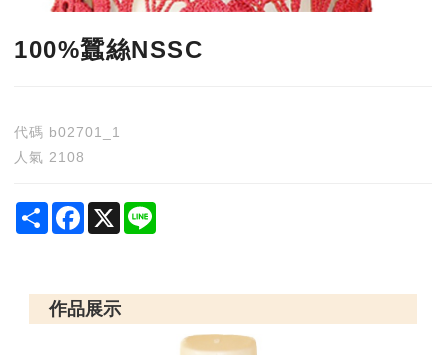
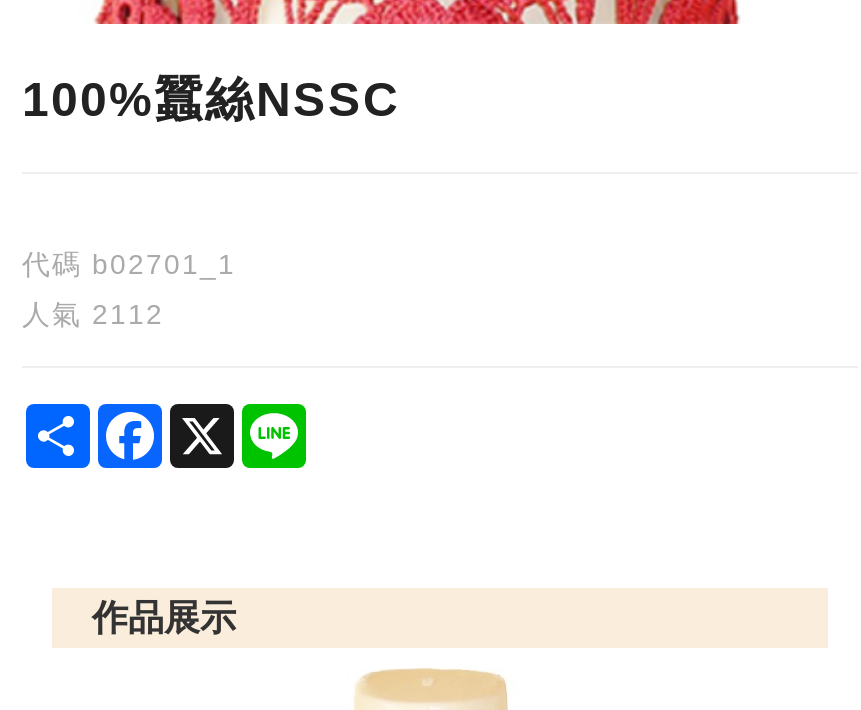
[14,148,85,164] 人氣2108 -> [22,297,164,329] 人氣2112

